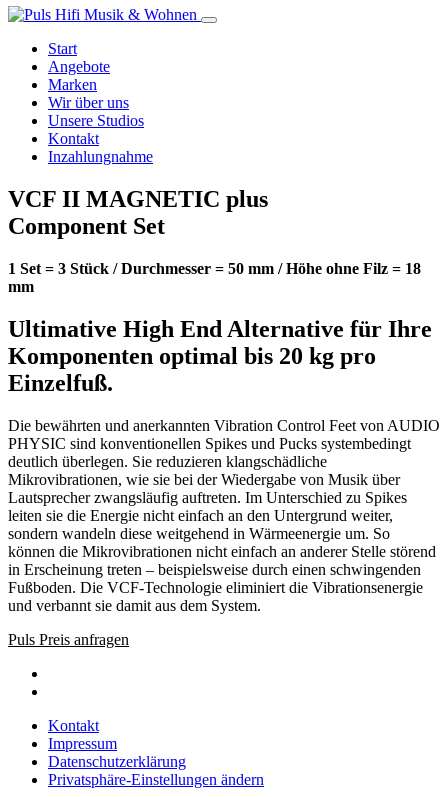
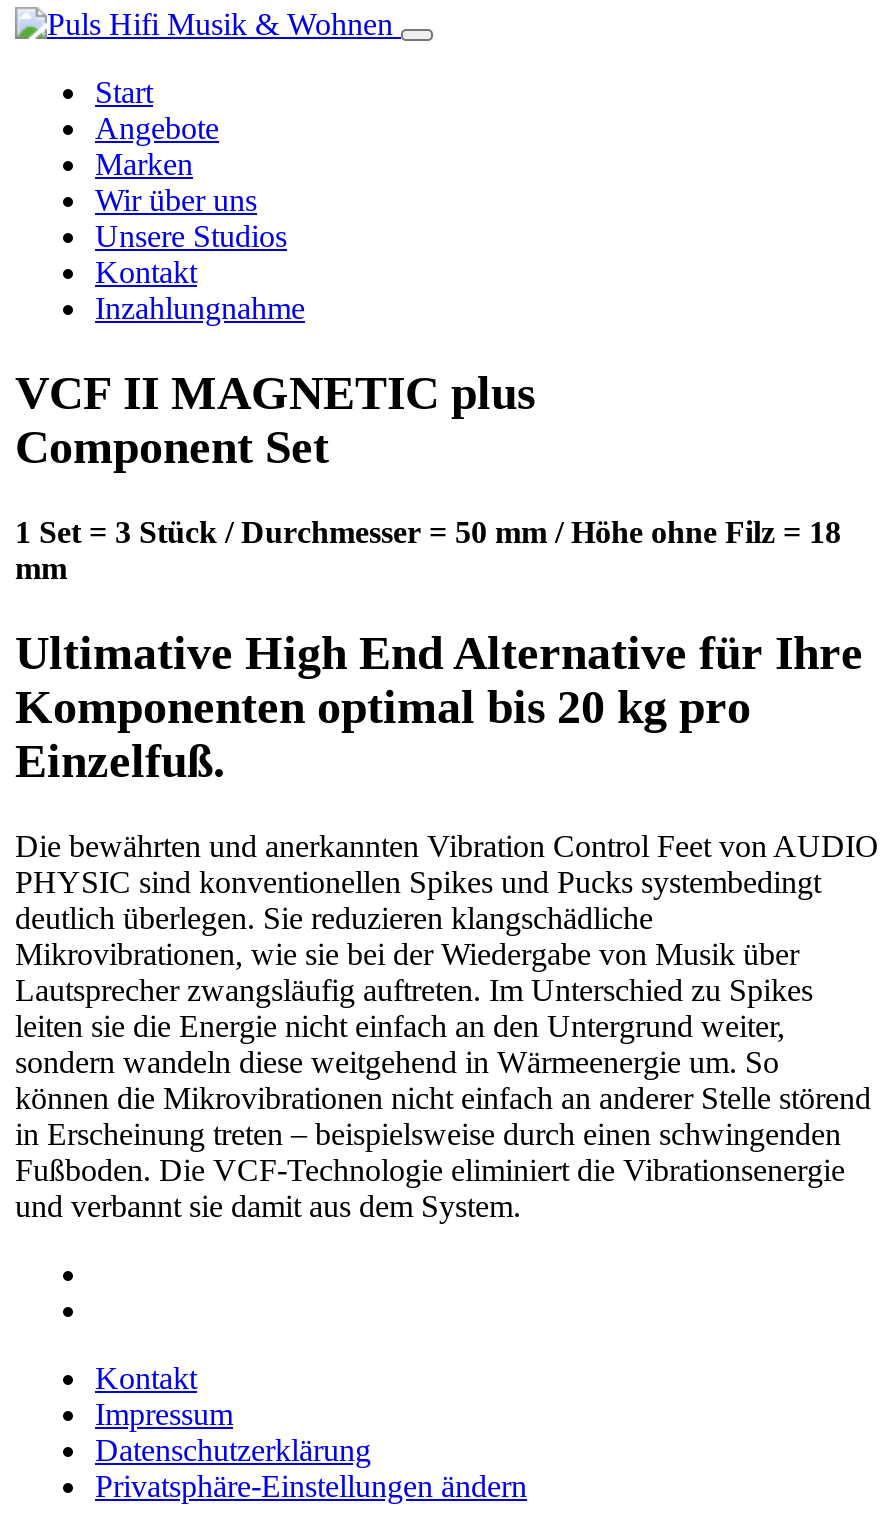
[8,631,129,648] Puls Preis anfragen -> none

